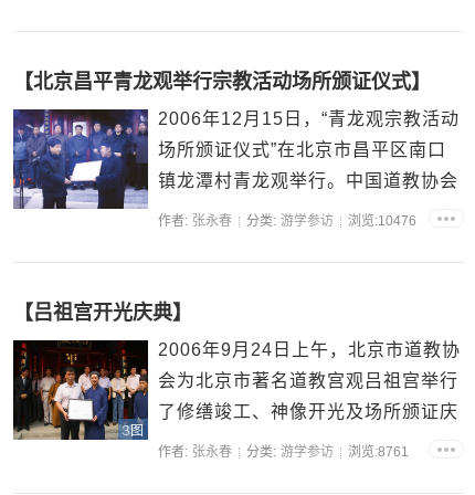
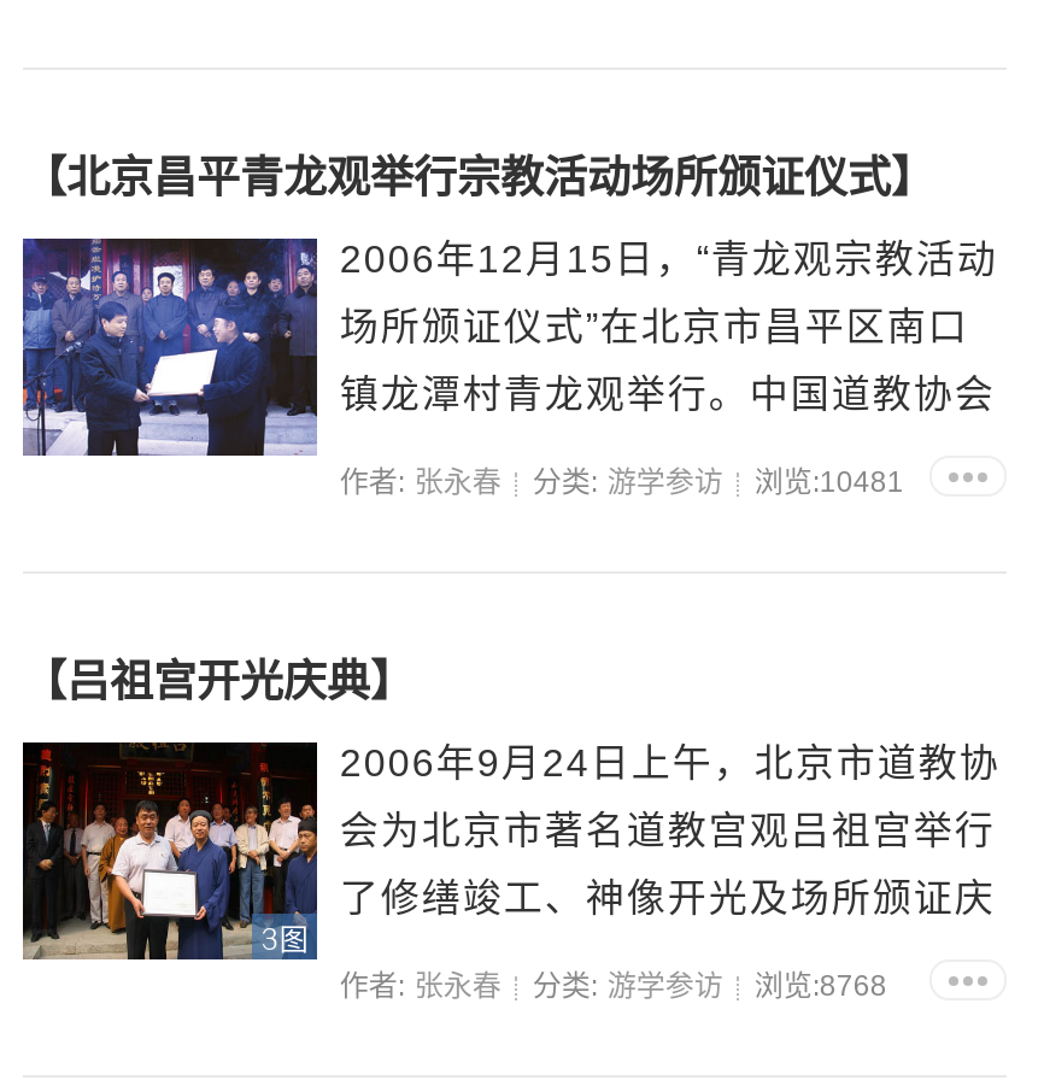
[348,214,417,229] 浏览:10476 -> [754,466,904,500] 浏览:10481
[348,445,409,460] 浏览:8761 -> [754,970,887,1004] 浏览:8768

